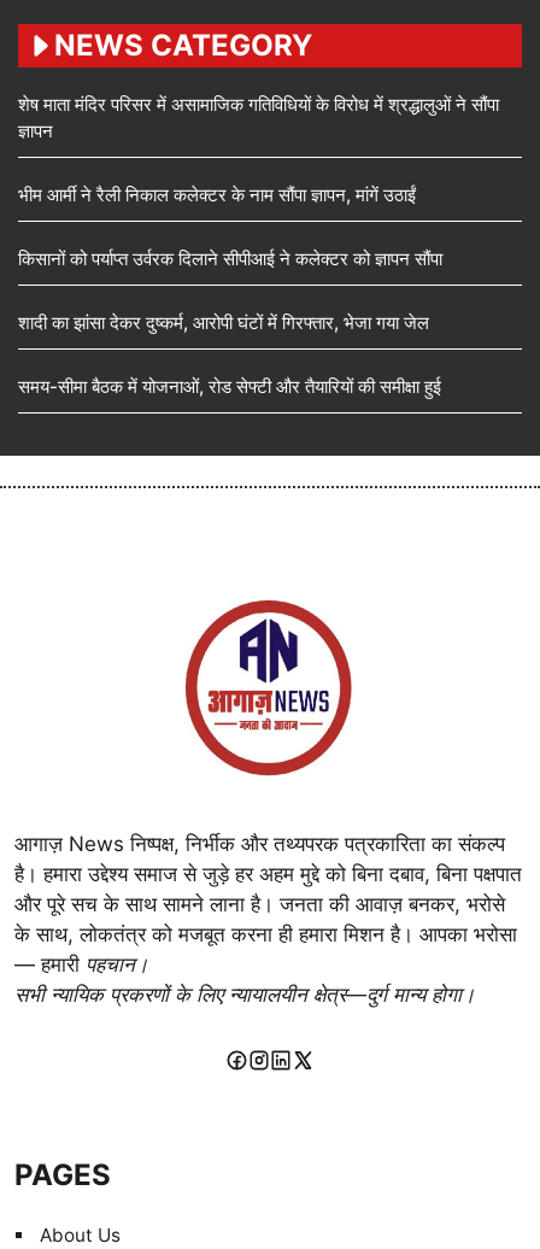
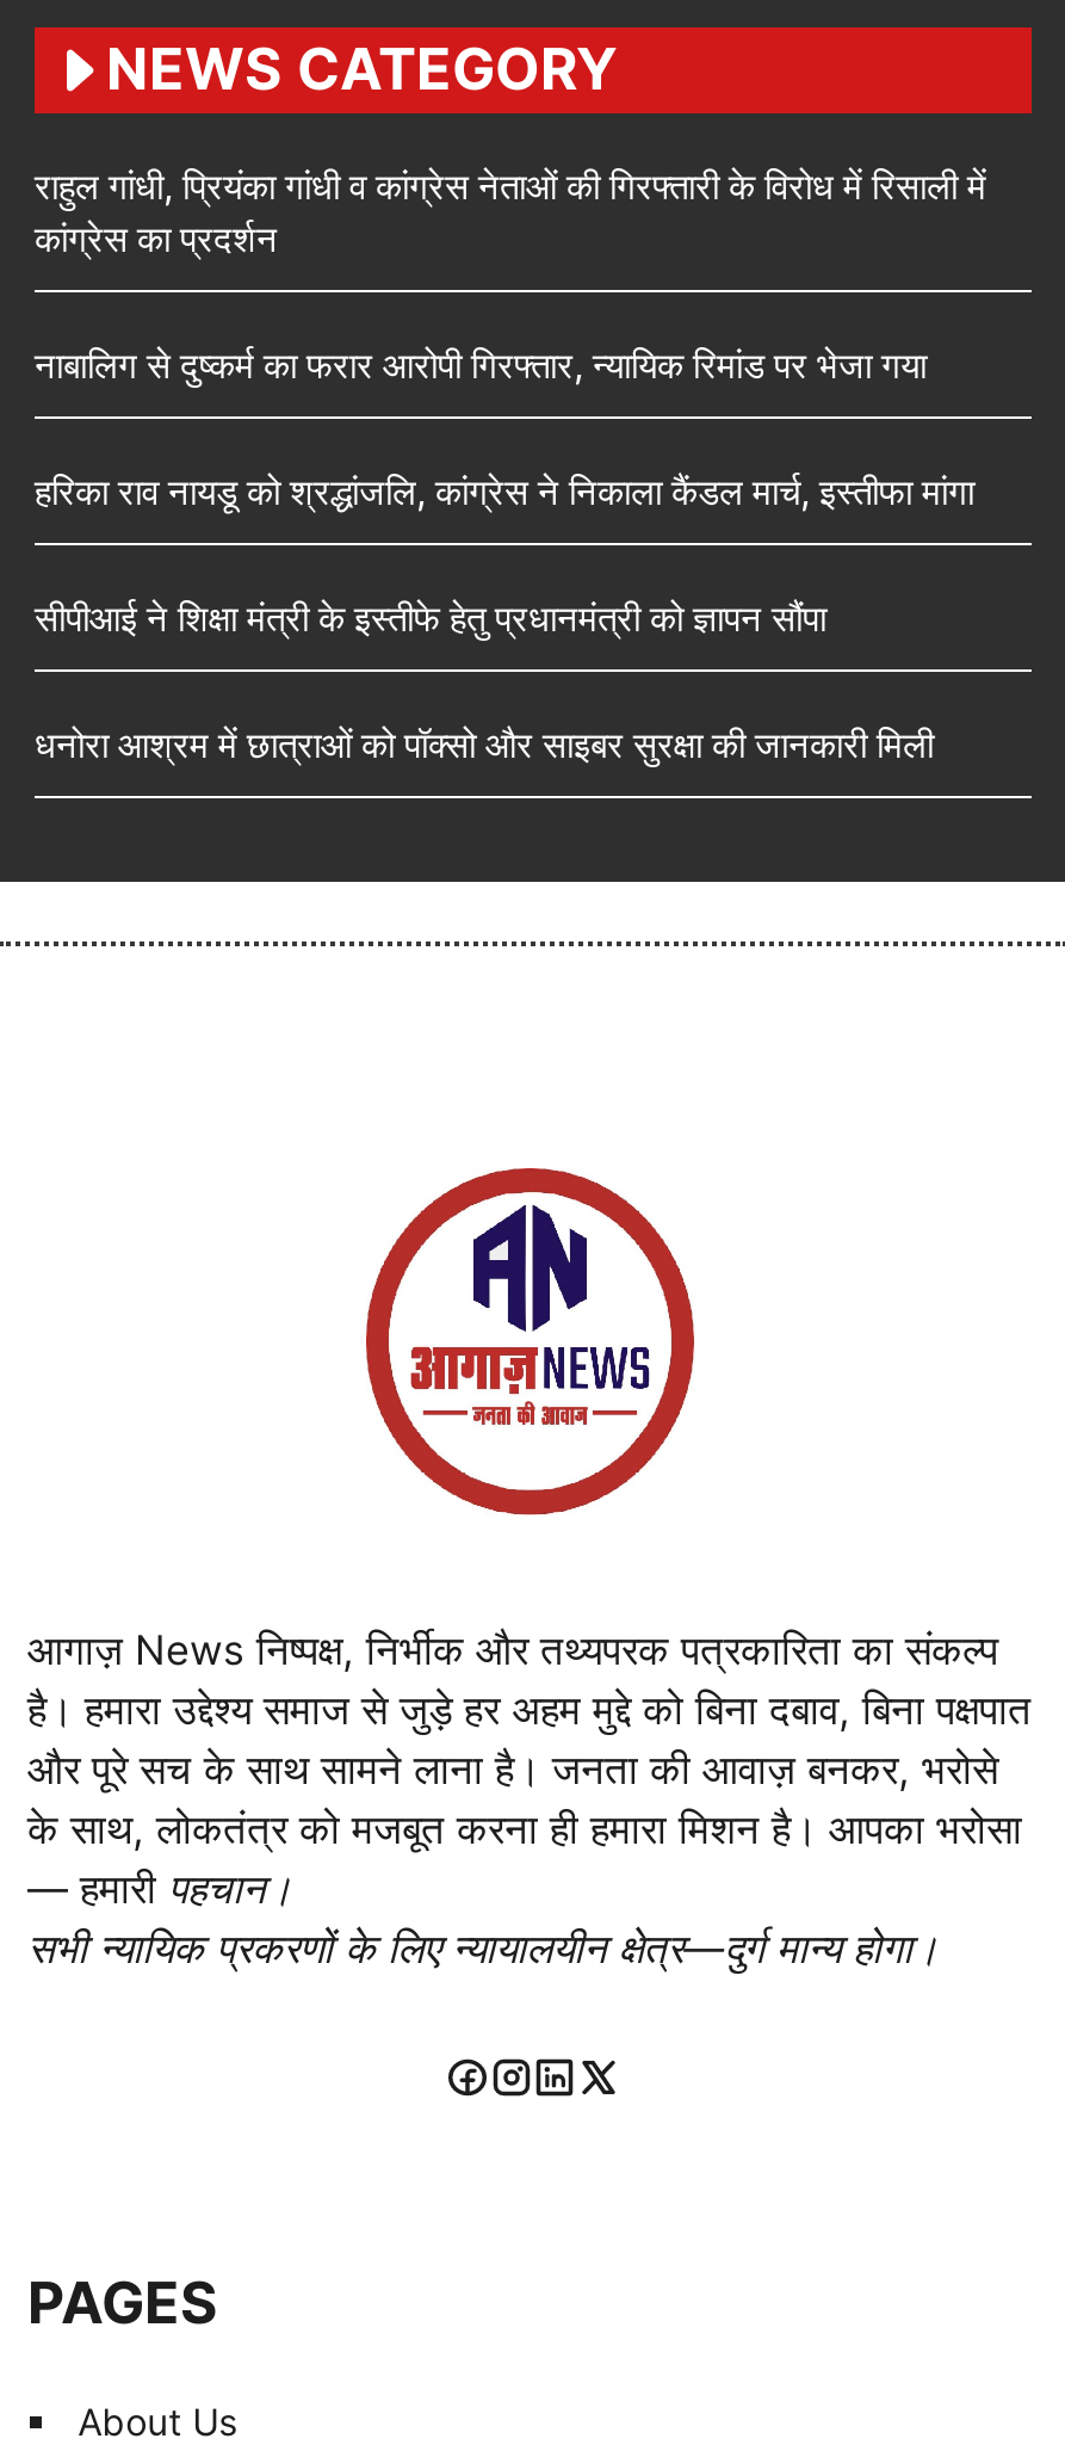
[18,93,499,142] शेष माता मंदिर परिसर में असामाजिक गतिविधियों के विरोध में श्रद्धालुओं ने सौंपा | ज्ञापन -> [35,162,986,260] राहुल गांधी, प्रियंका गांधी व कांग्रेस नेताओं की गिरफ्तारी के विरोध में रिसाली में | कांग्रेस का प्रदर्शन
[18,183,416,206] भीम आर्मी ने रैली निकाल कलेक्टर के नाम सौंपा ज्ञापन, मांगें उठाईं -> [35,341,927,386] नाबालिग से दुष्कर्म का फरार आरोपी गिरफ्तार, न्यायिक रिमांड पर भेजा गया
[18,247,442,270] किसानों को पर्याप्त उर्वरक दिलाने सीपीआई ने कलेक्टर को ज्ञापन सौंपा -> [35,468,974,513] हरिका राव नायडू को श्रद्धांजलि, कांग्रेस ने निकाला कैंडल मार्च, इस्तीफा मांगा
[18,311,429,334] शादी का झांसा देकर दुष्कर्म, आरोपी घंटों में गिरफ्तार, भेजा गया जेल -> [35,594,826,639] सीपीआई ने शिक्षा मंत्री के इस्तीफे हेतु प्रधानमंत्री को ज्ञापन सौंपा
[18,375,441,398] समय-सीमा बैठक में योजनाओं, रोड सेफ्टी और तैयारियों की समीक्षा हुई -> [35,721,934,766] धनोरा आश्रम में छात्राओं को पॉक्सो और साइबर सुरक्षा की जानकारी मिली

